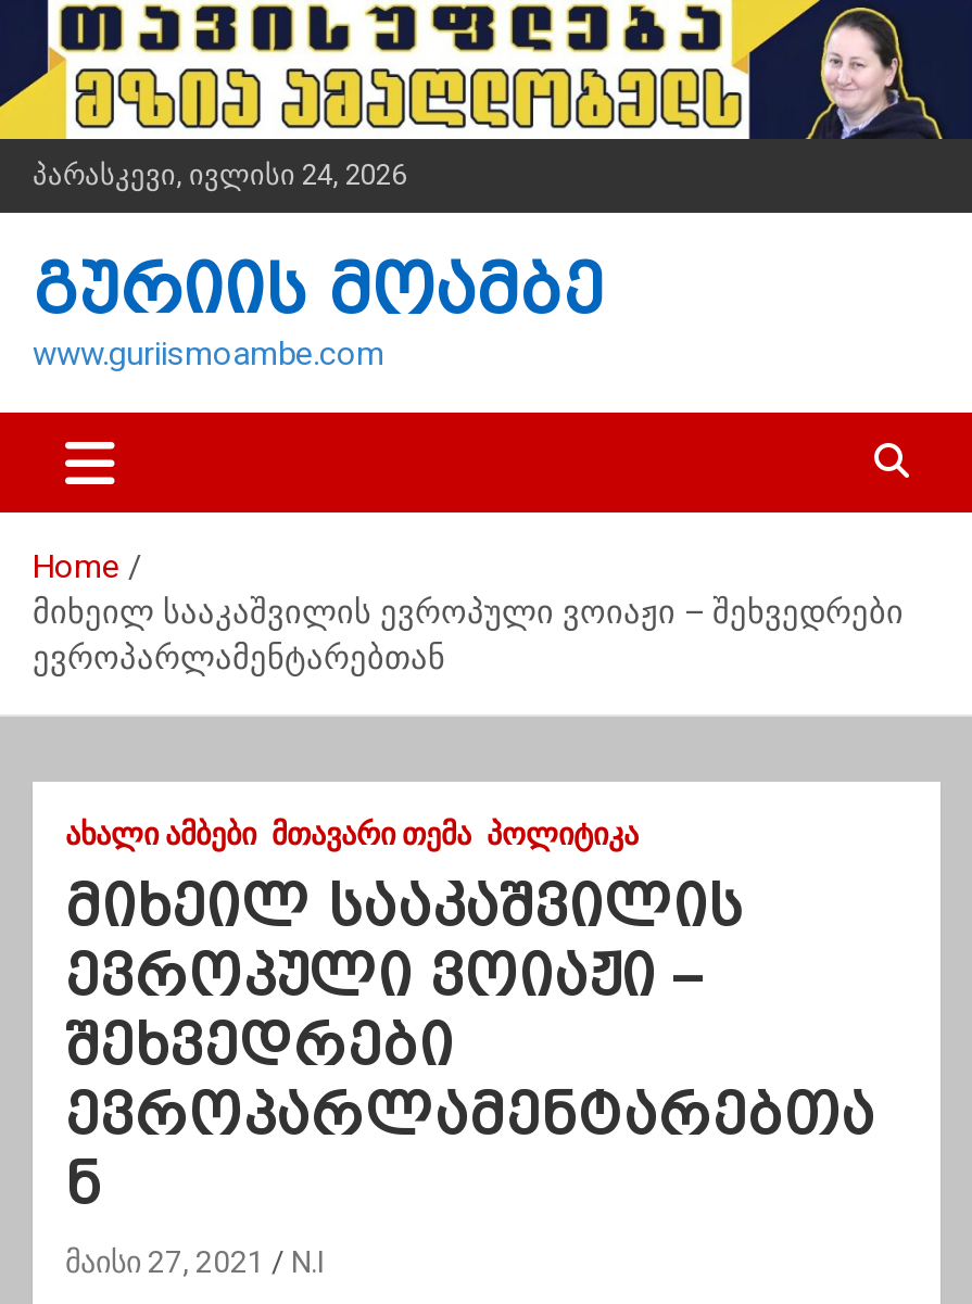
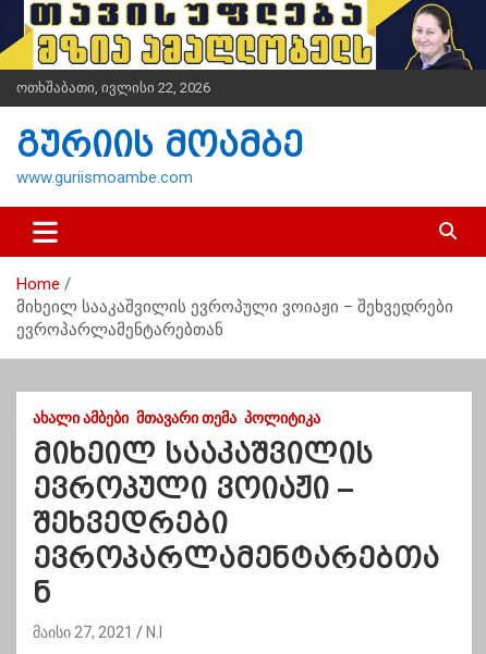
[33,158,406,191] პარასკევი, ივლისი 24, 2026 -> [16,80,210,96] ოთხშაბათი, ივლისი 22, 2026

